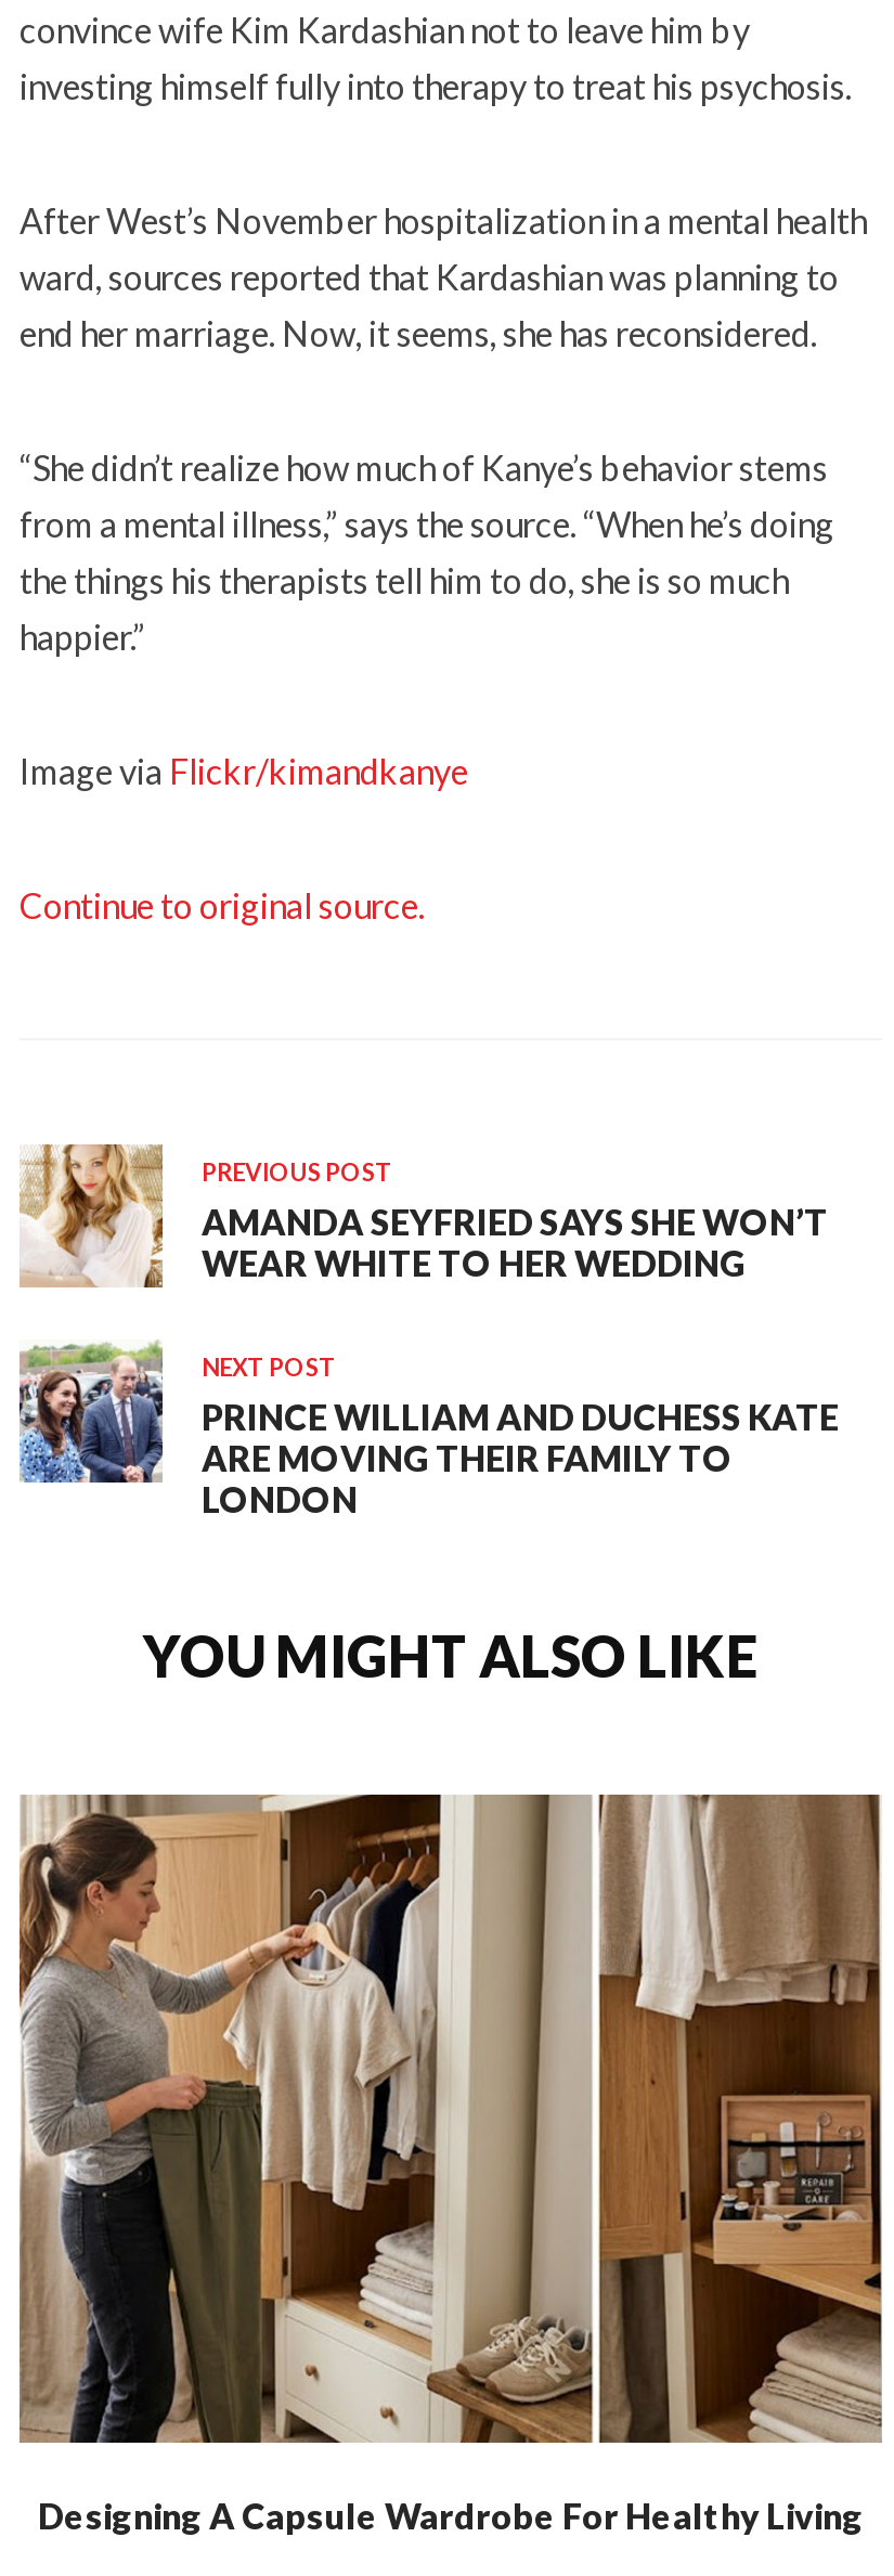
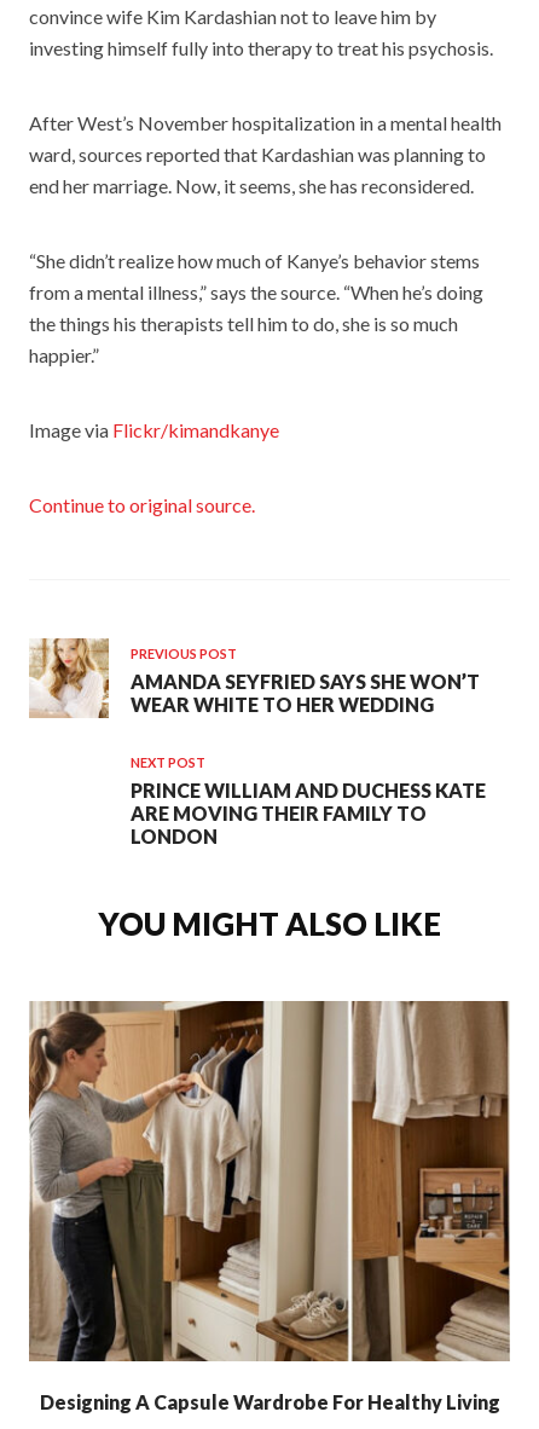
[17,1339,165,1485] [image] -> none

